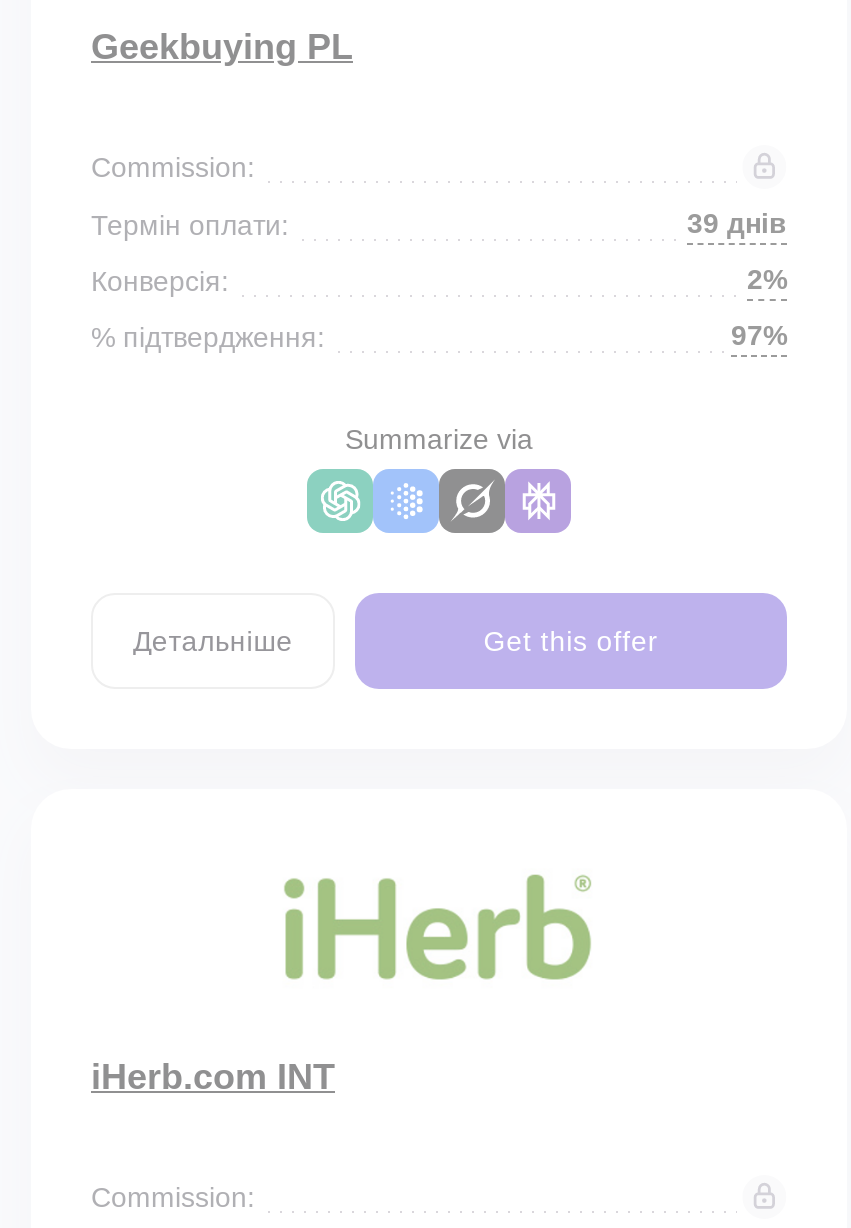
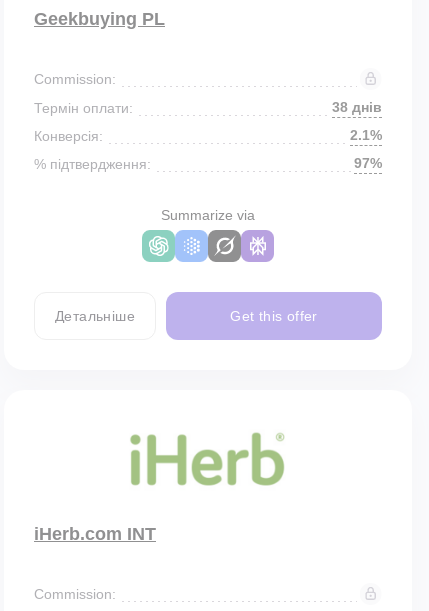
[687,207,787,239] 39 днів -> [332,99,382,115] 38 днів
[747,263,787,295] 2% -> [350,127,382,143] 2.1%

